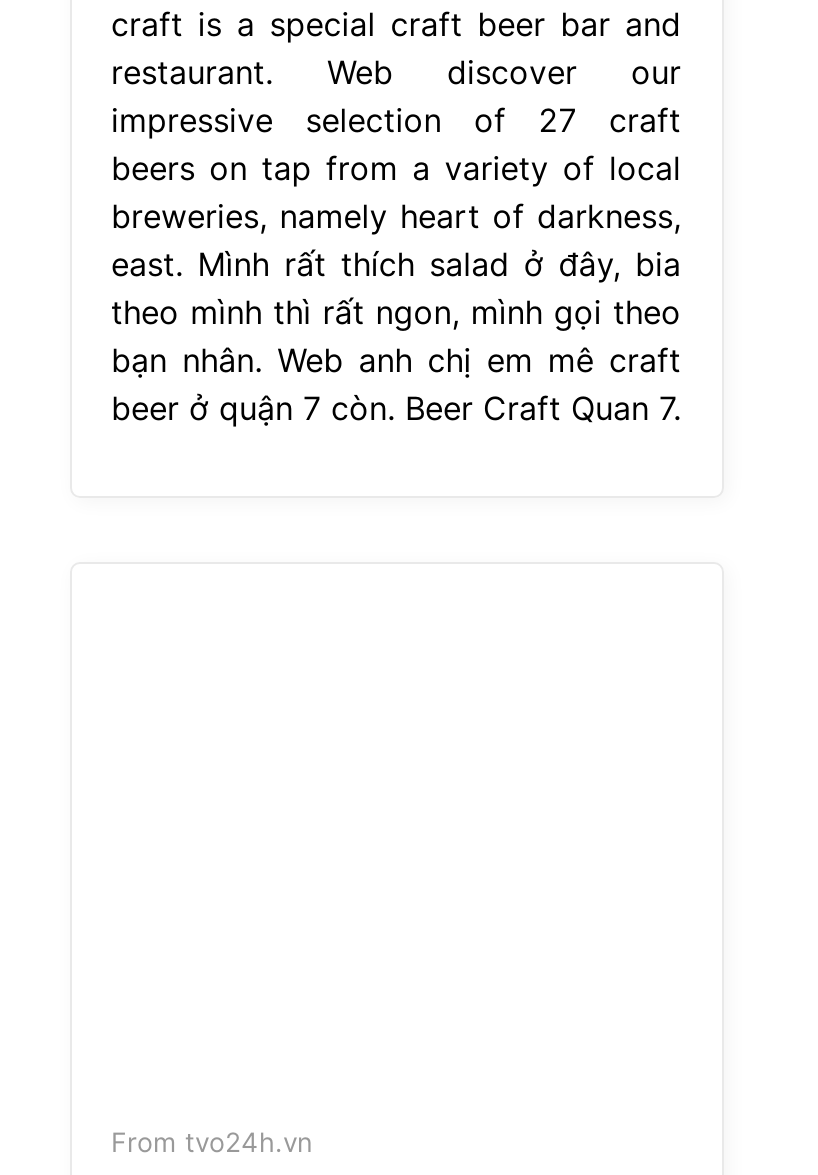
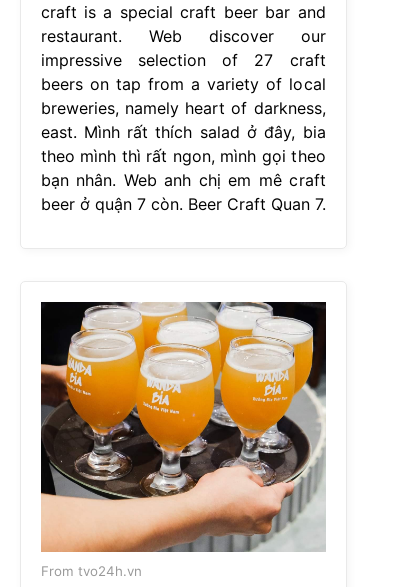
none -> [40,301,327,553] [image]

